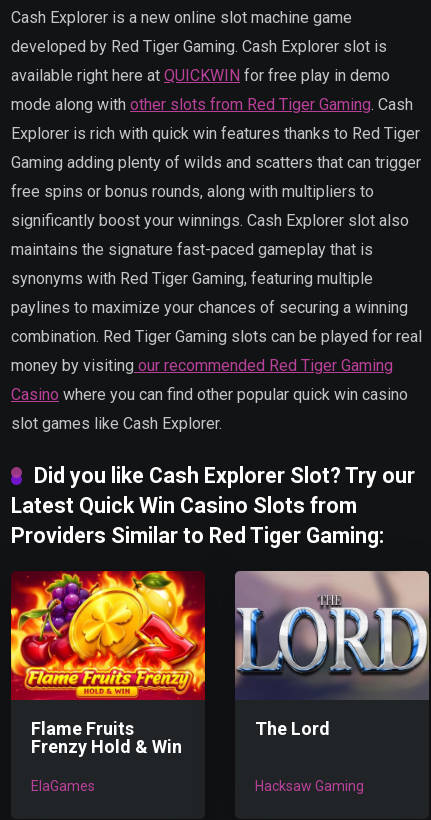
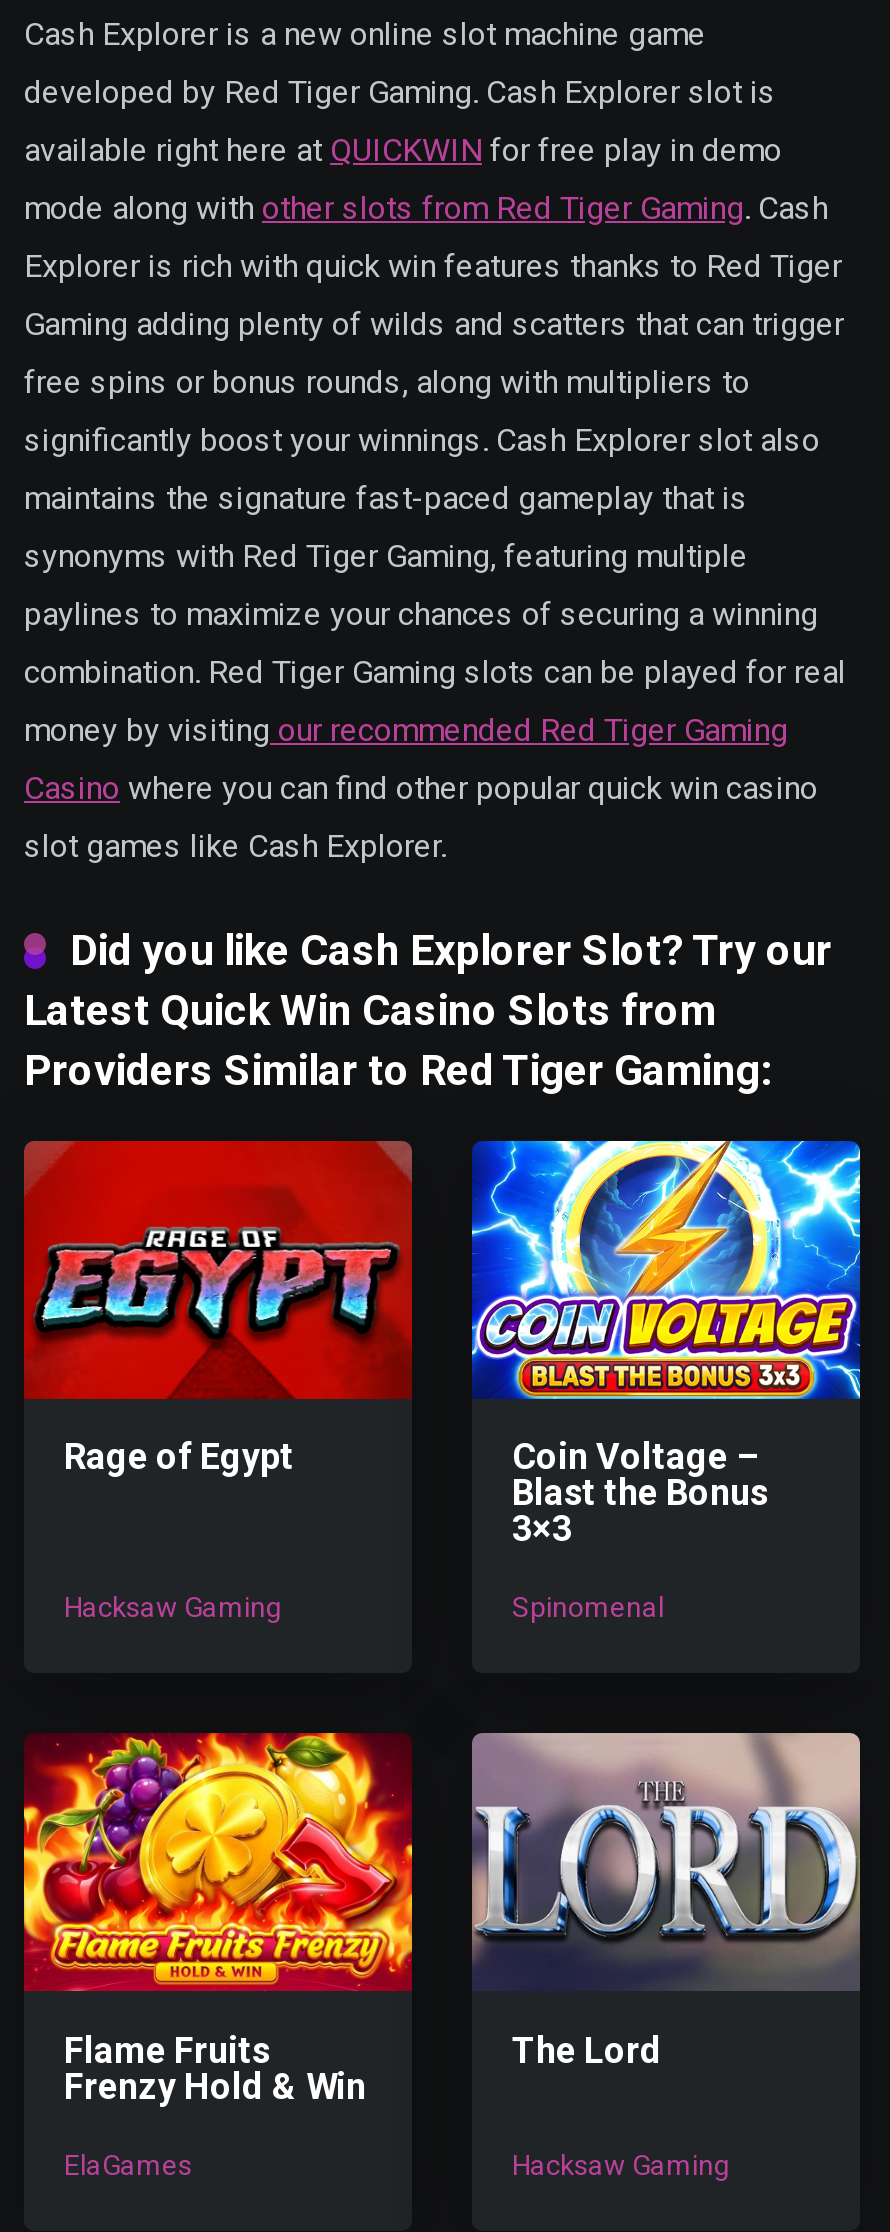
none -> [22,1139,414,1477] [image] | Rage of Egypt
none -> [64,1592,282,1624] Hacksaw Gaming
none -> [470,1139,862,1624] [image] | Coin Voltage – | Blast the Bonus | 3×3 | Spinomenal

